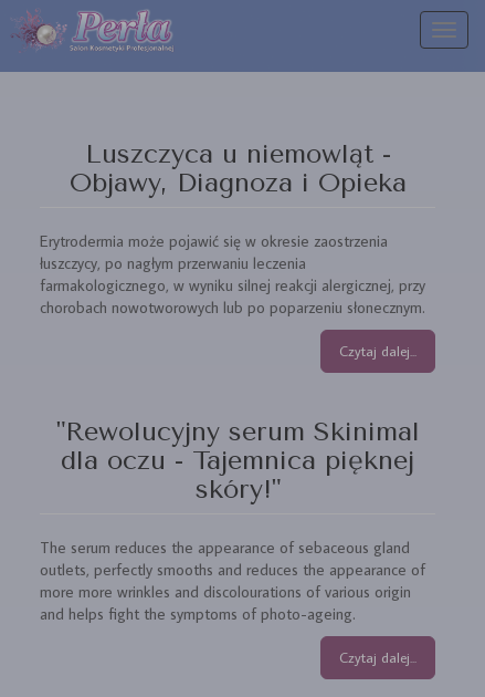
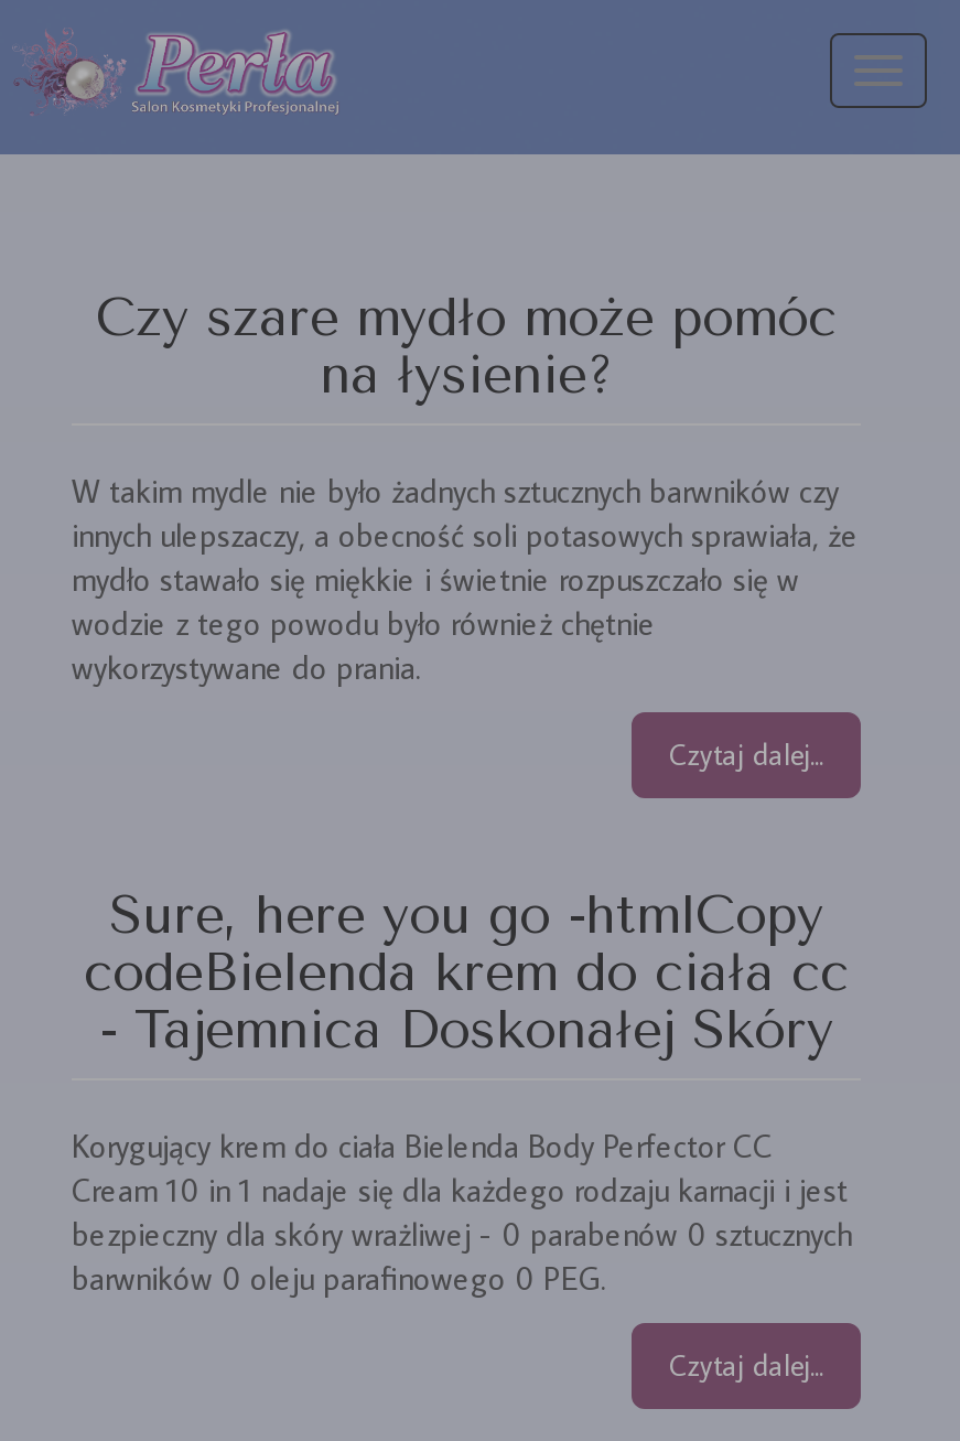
[69,138,406,198] Luszczyca u niemowląt - | Objawy, Diagnoza i Opieka -> [96,287,837,406] Czy szare mydło może pomóc | na łysienie?
[40,230,425,318] Erytrodermia może pojawić się w okresie zaostrzenia | łuszczycy, po nagłym przerwaniu leczenia | farmakologicznego, w wyniku silnej reakcji alergicznej, przy | chorobach nowotworowych lub po poparzeniu słonecznym. -> [72,470,859,688] W takim mydle nie było żadnych sztucznych barwników czy | innych ulepszaczy, a obecność soli potasowych sprawiała, że | mydło stawało się miękkie i świetnie rozpuszczało się w | wodzie z tego powodu było również chętnie | wykorzystywane do prania.
[56,416,419,504] "Rewolucyjny serum Skinimal | dla oczu - Tajemnica pięknej | skóry!" -> [84,884,849,1061] Sure, here you go -htmlCopy | codeBielenda krem do ciała cc | - Tajemnica Doskonałej Skóry
[40,537,425,624] The serum reduces the appearance of sebaceous gland | outlets, perfectly smooths and reduces the appearance of | more more wrinkles and discolourations of various origin | and helps fight the symptoms of photo-ageing. -> [72,1125,852,1299] Korygujący krem do ciała Bielenda Body Perfector CC | Cream 10 in 1 nadaje się dla każdego rodzaju karnacji i jest | bezpieczny dla skóry wrażliwej - 0 parabenów 0 sztucznych | barwników 0 oleju parafinowego 0 PEG.

